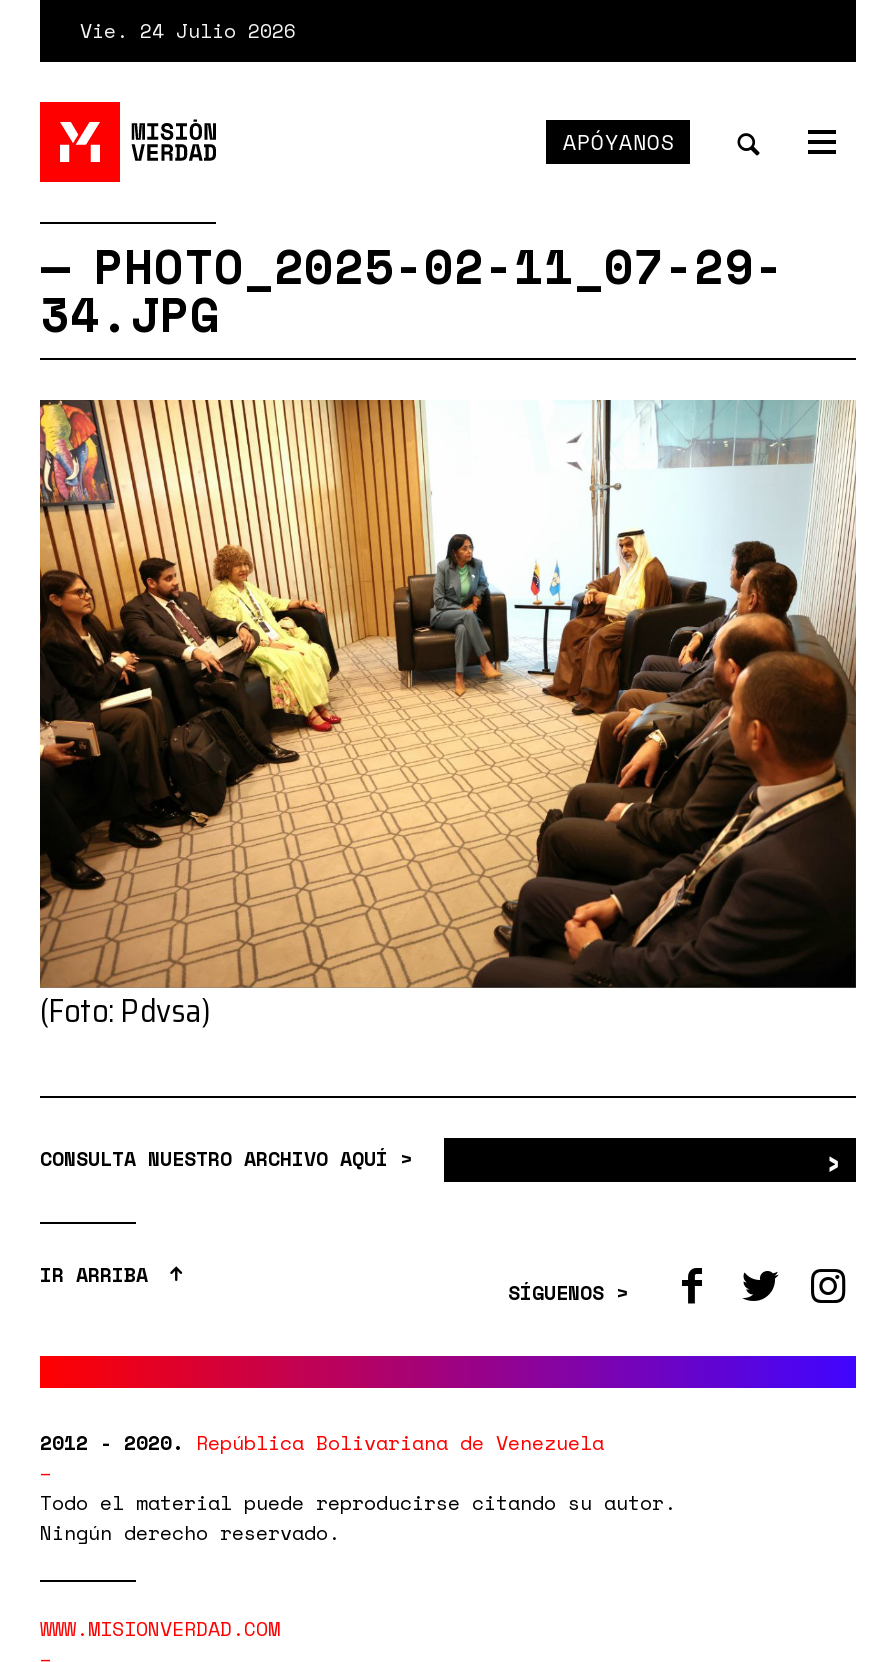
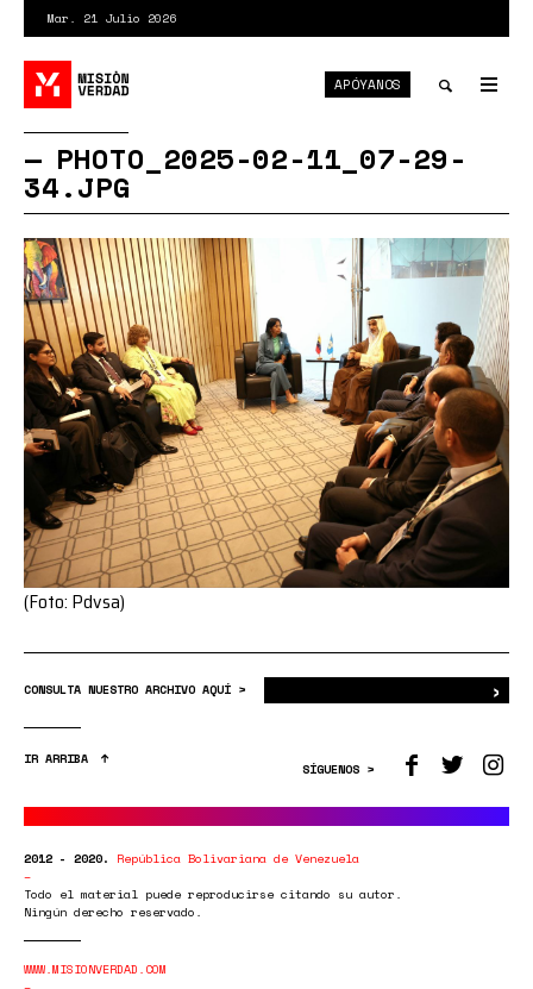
[80,16,296,46] Vie. 24 Julio 2026 -> [48,10,176,27] Mar. 21 Julio 2026

